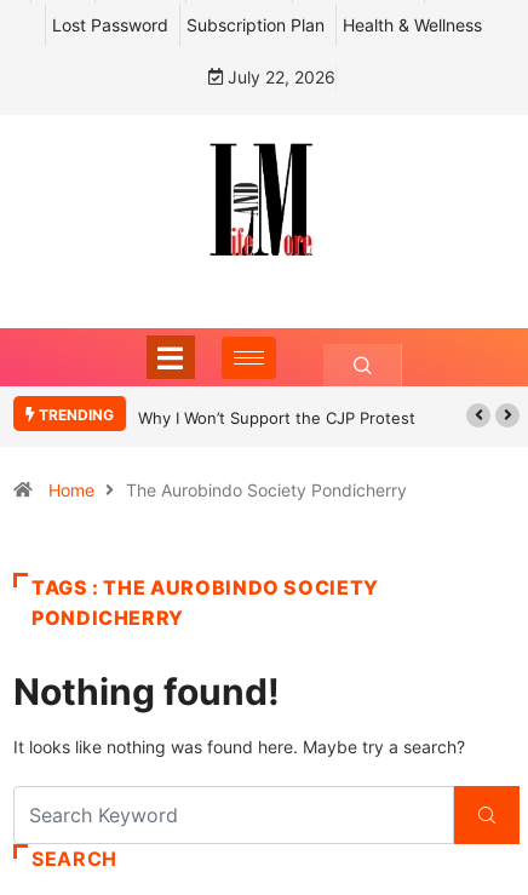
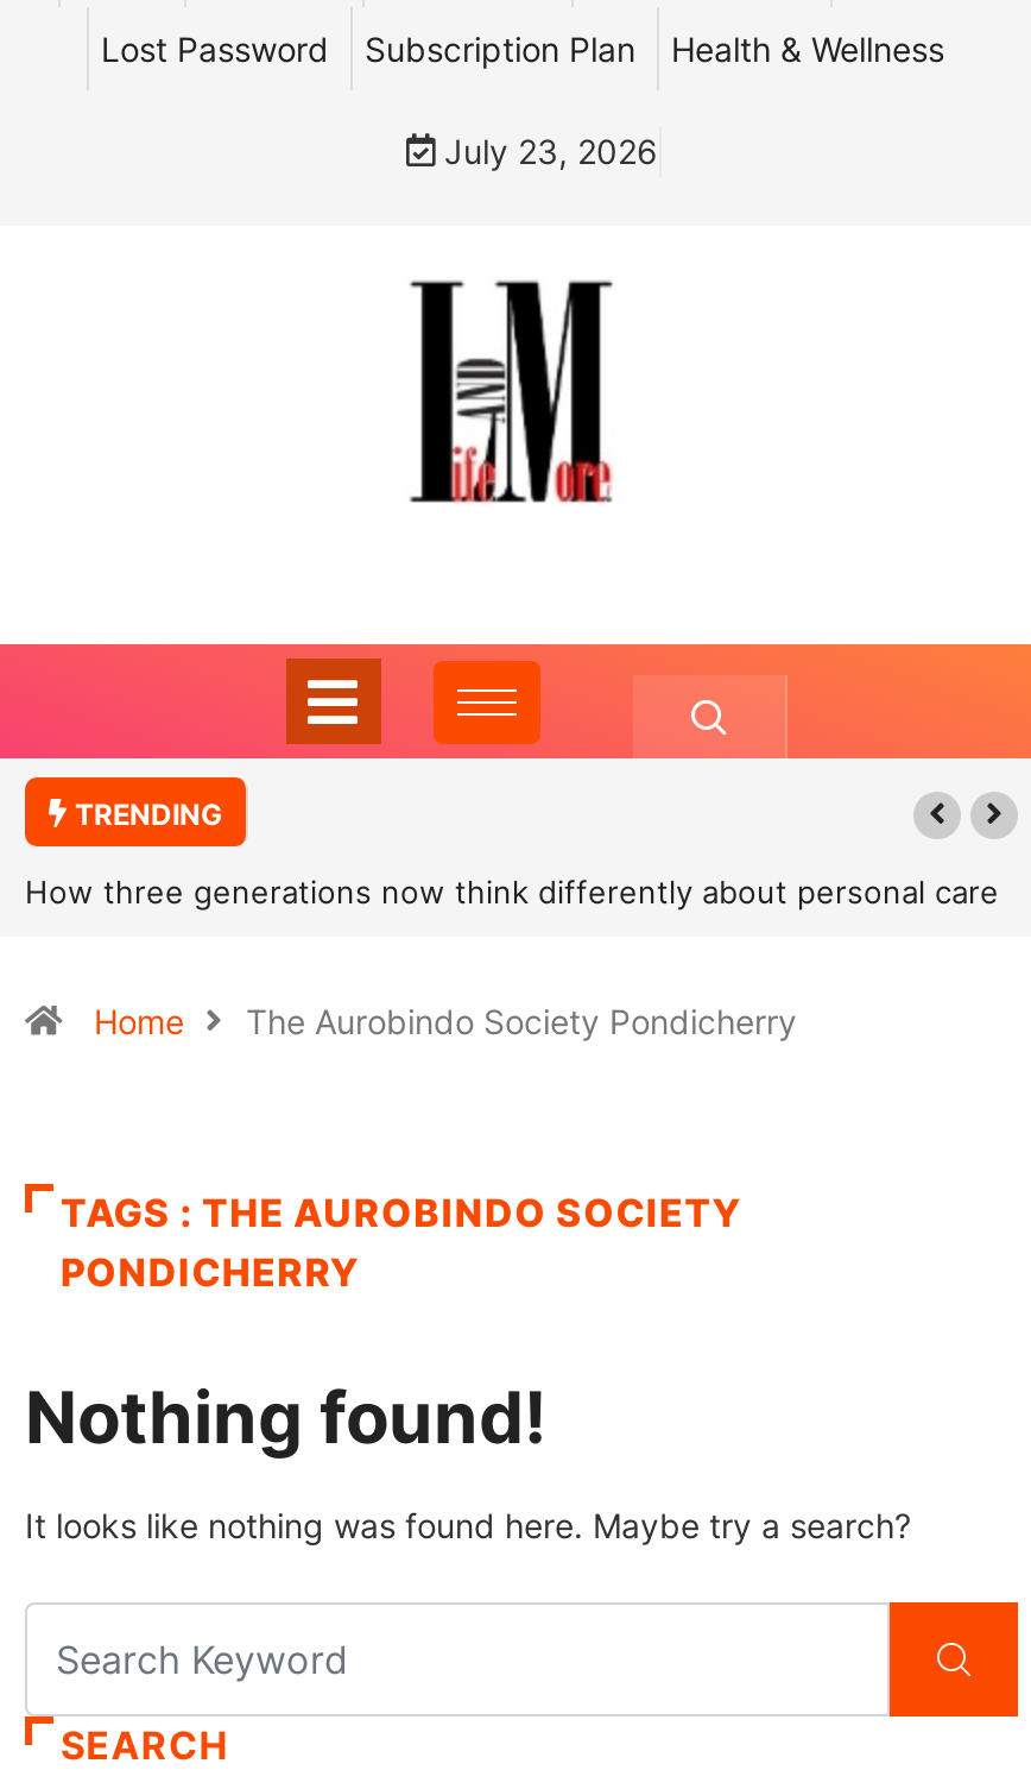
[223,67,335,87] July 22, 2026 -> [435,131,658,171] July 23, 2026
[138,408,415,427] Why I Won’t Support the CJP Protest -> [25,873,999,911] How three generations now think differently about personal care

